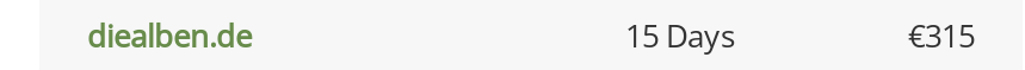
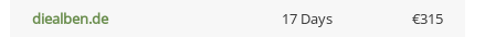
[625,14,735,57] 15 Days -> [281,9,332,28] 17 Days

